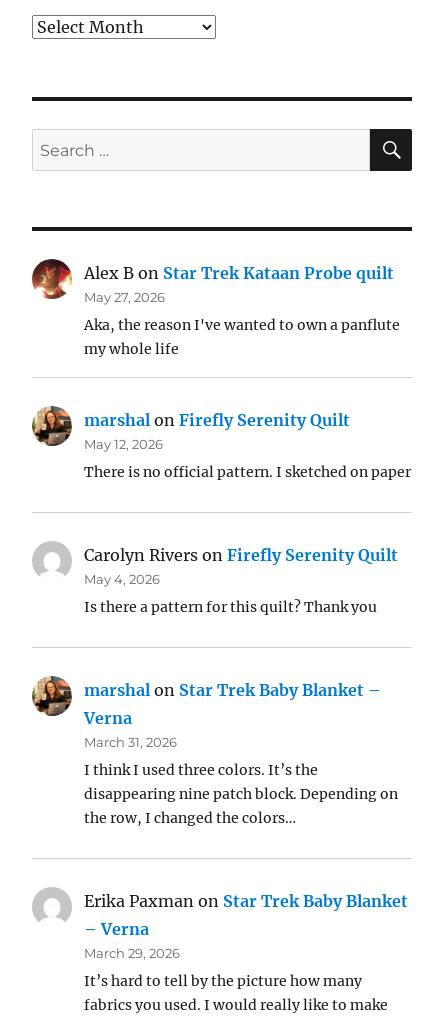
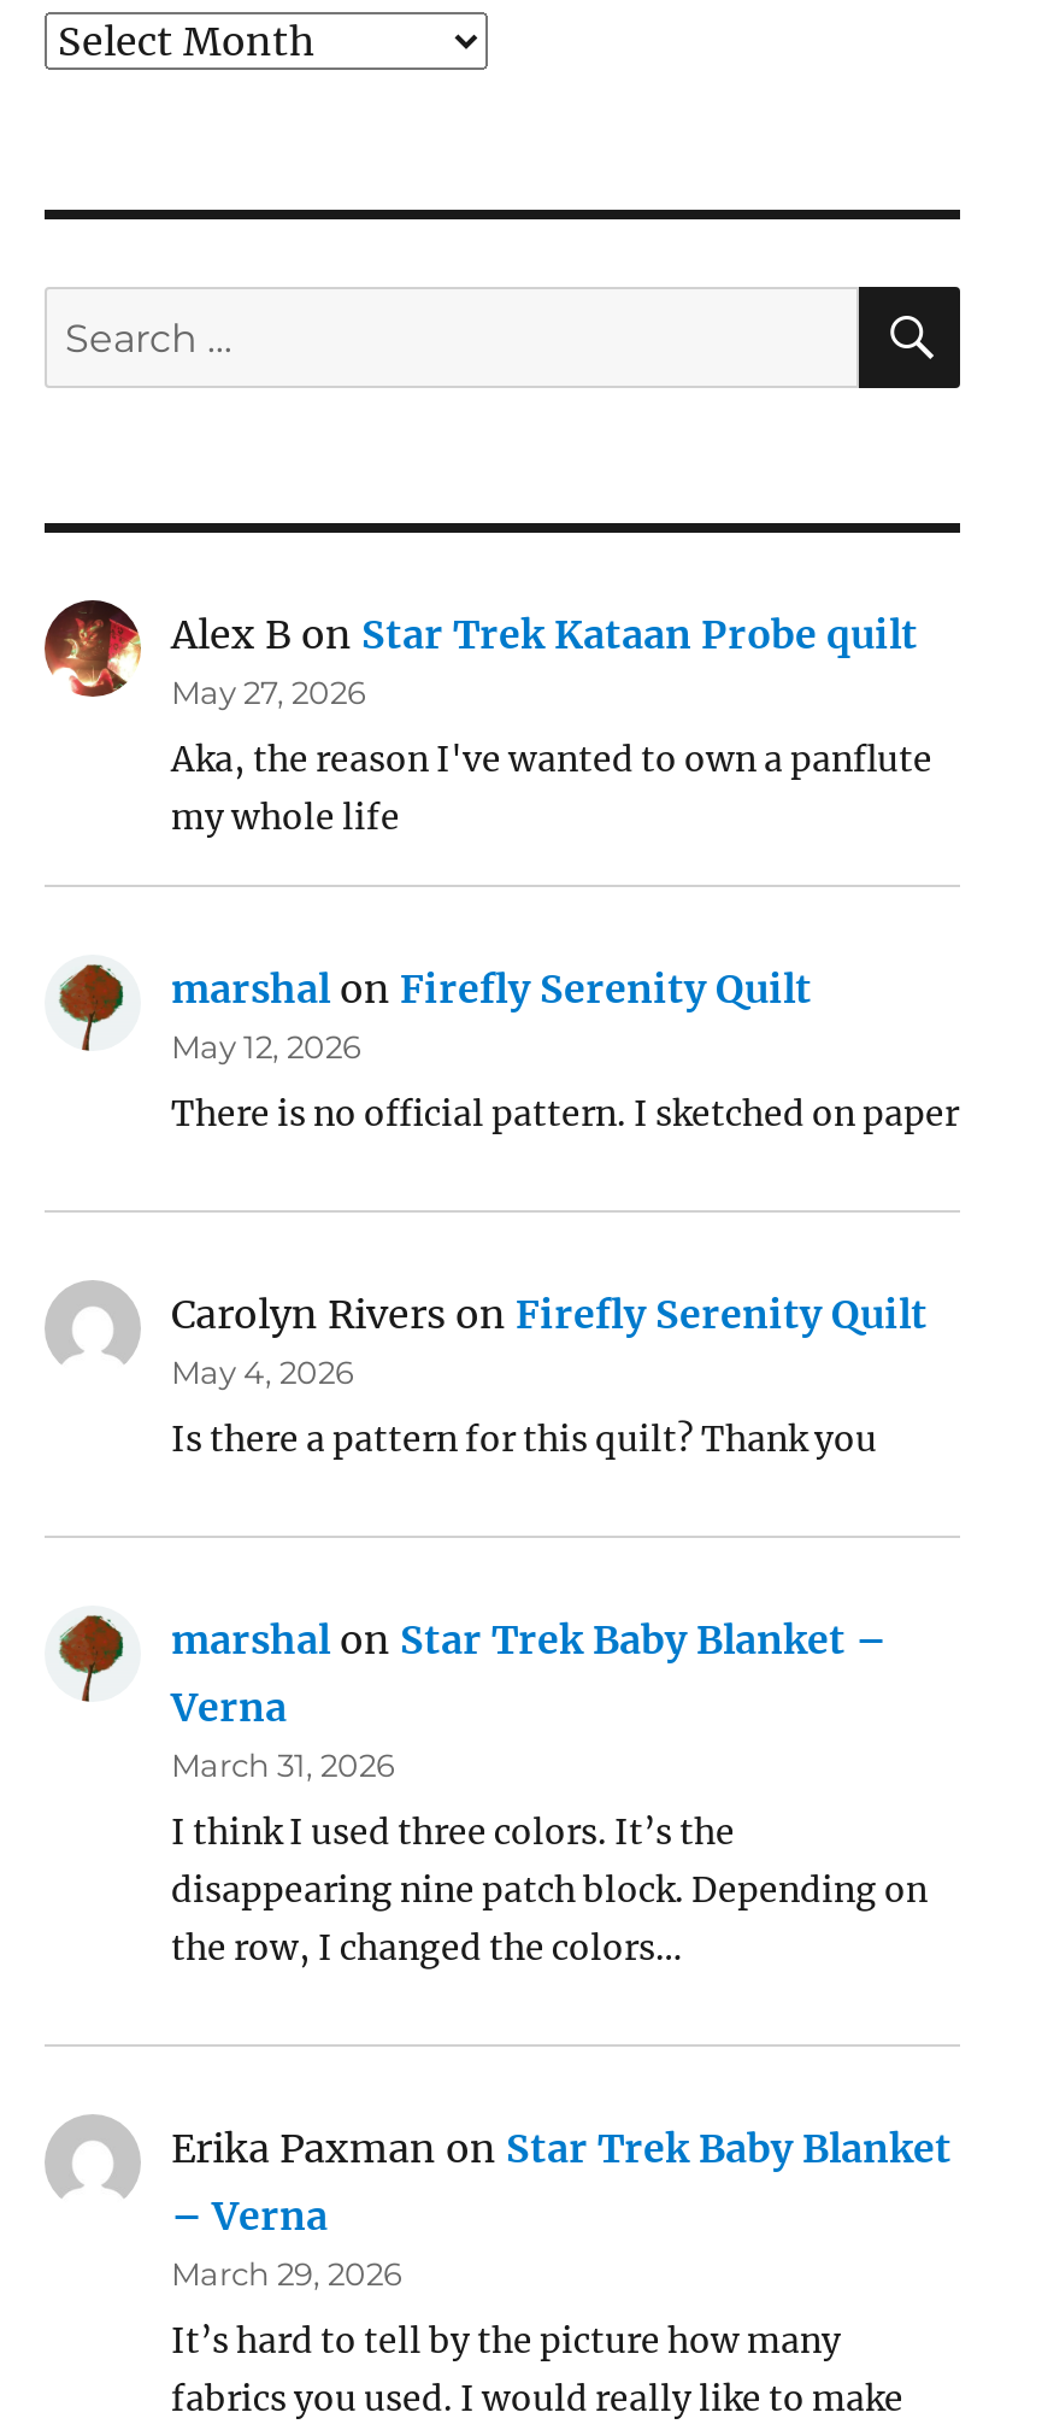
[31,405,73,447] [image] -> [45,955,141,1051] [image]
[31,675,73,717] [image] -> [45,1606,141,1702] [image]

